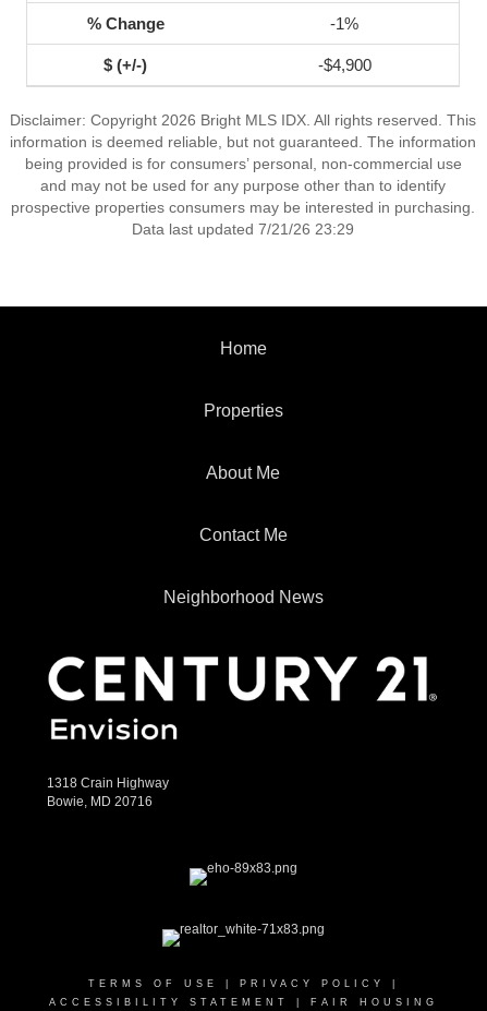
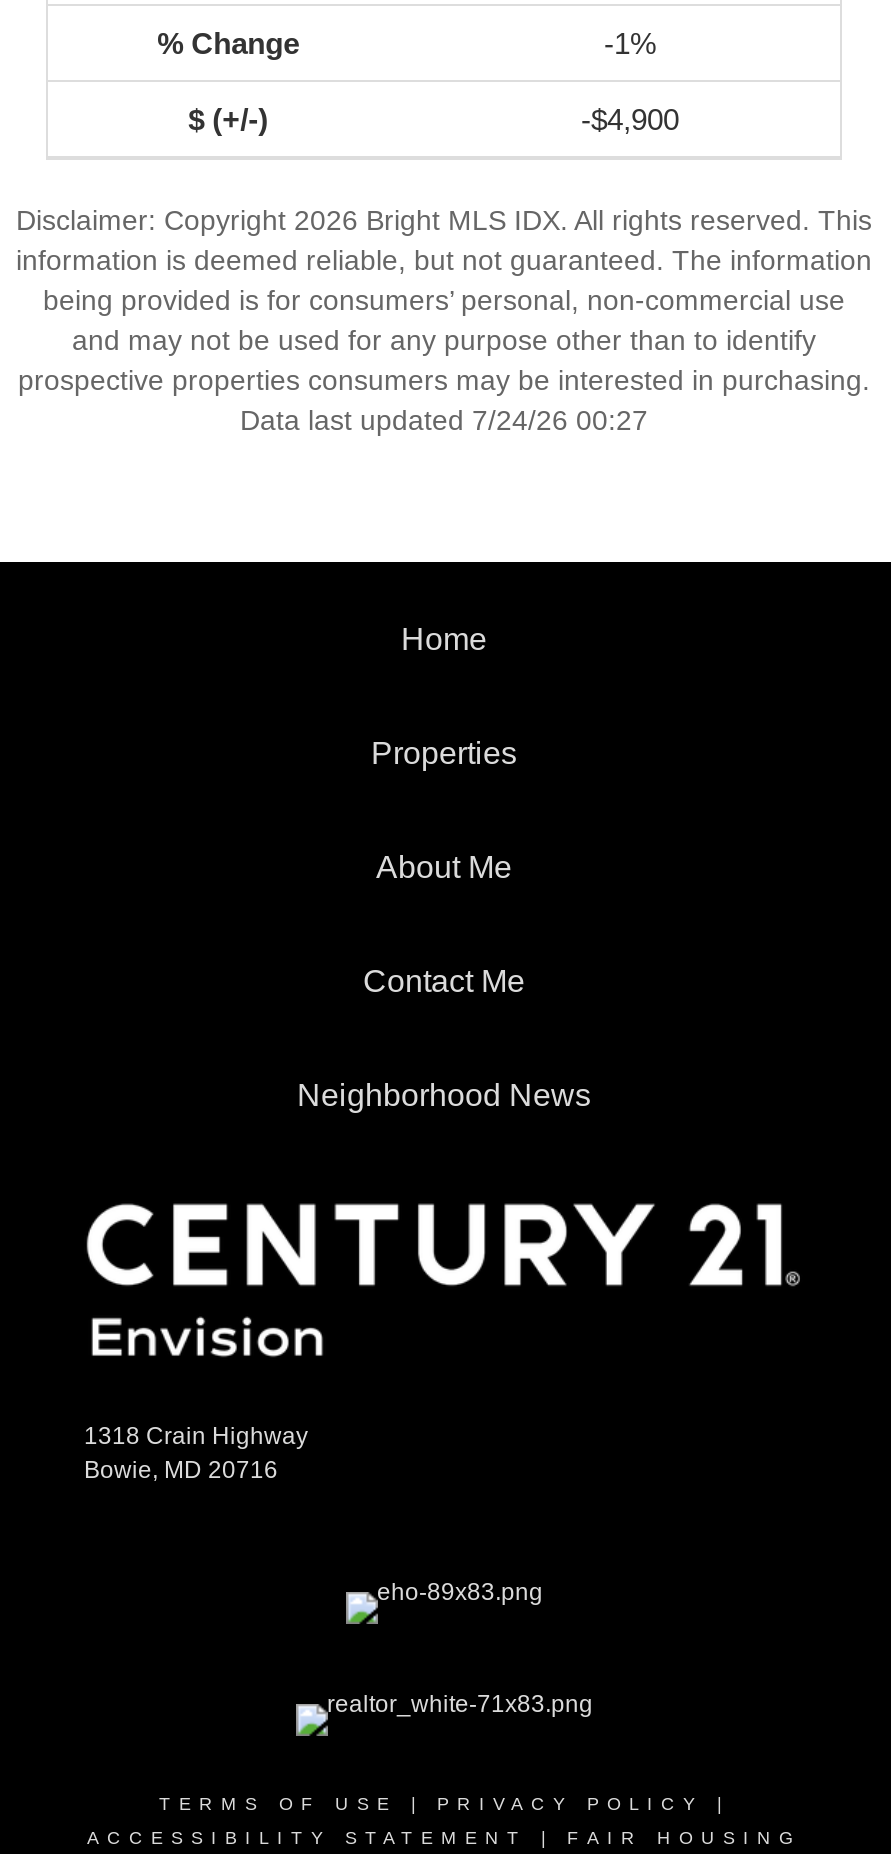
[132,220,354,238] Data last updated 7/21/26 23:29 -> [240,404,648,436] Data last updated 7/24/26 00:27

